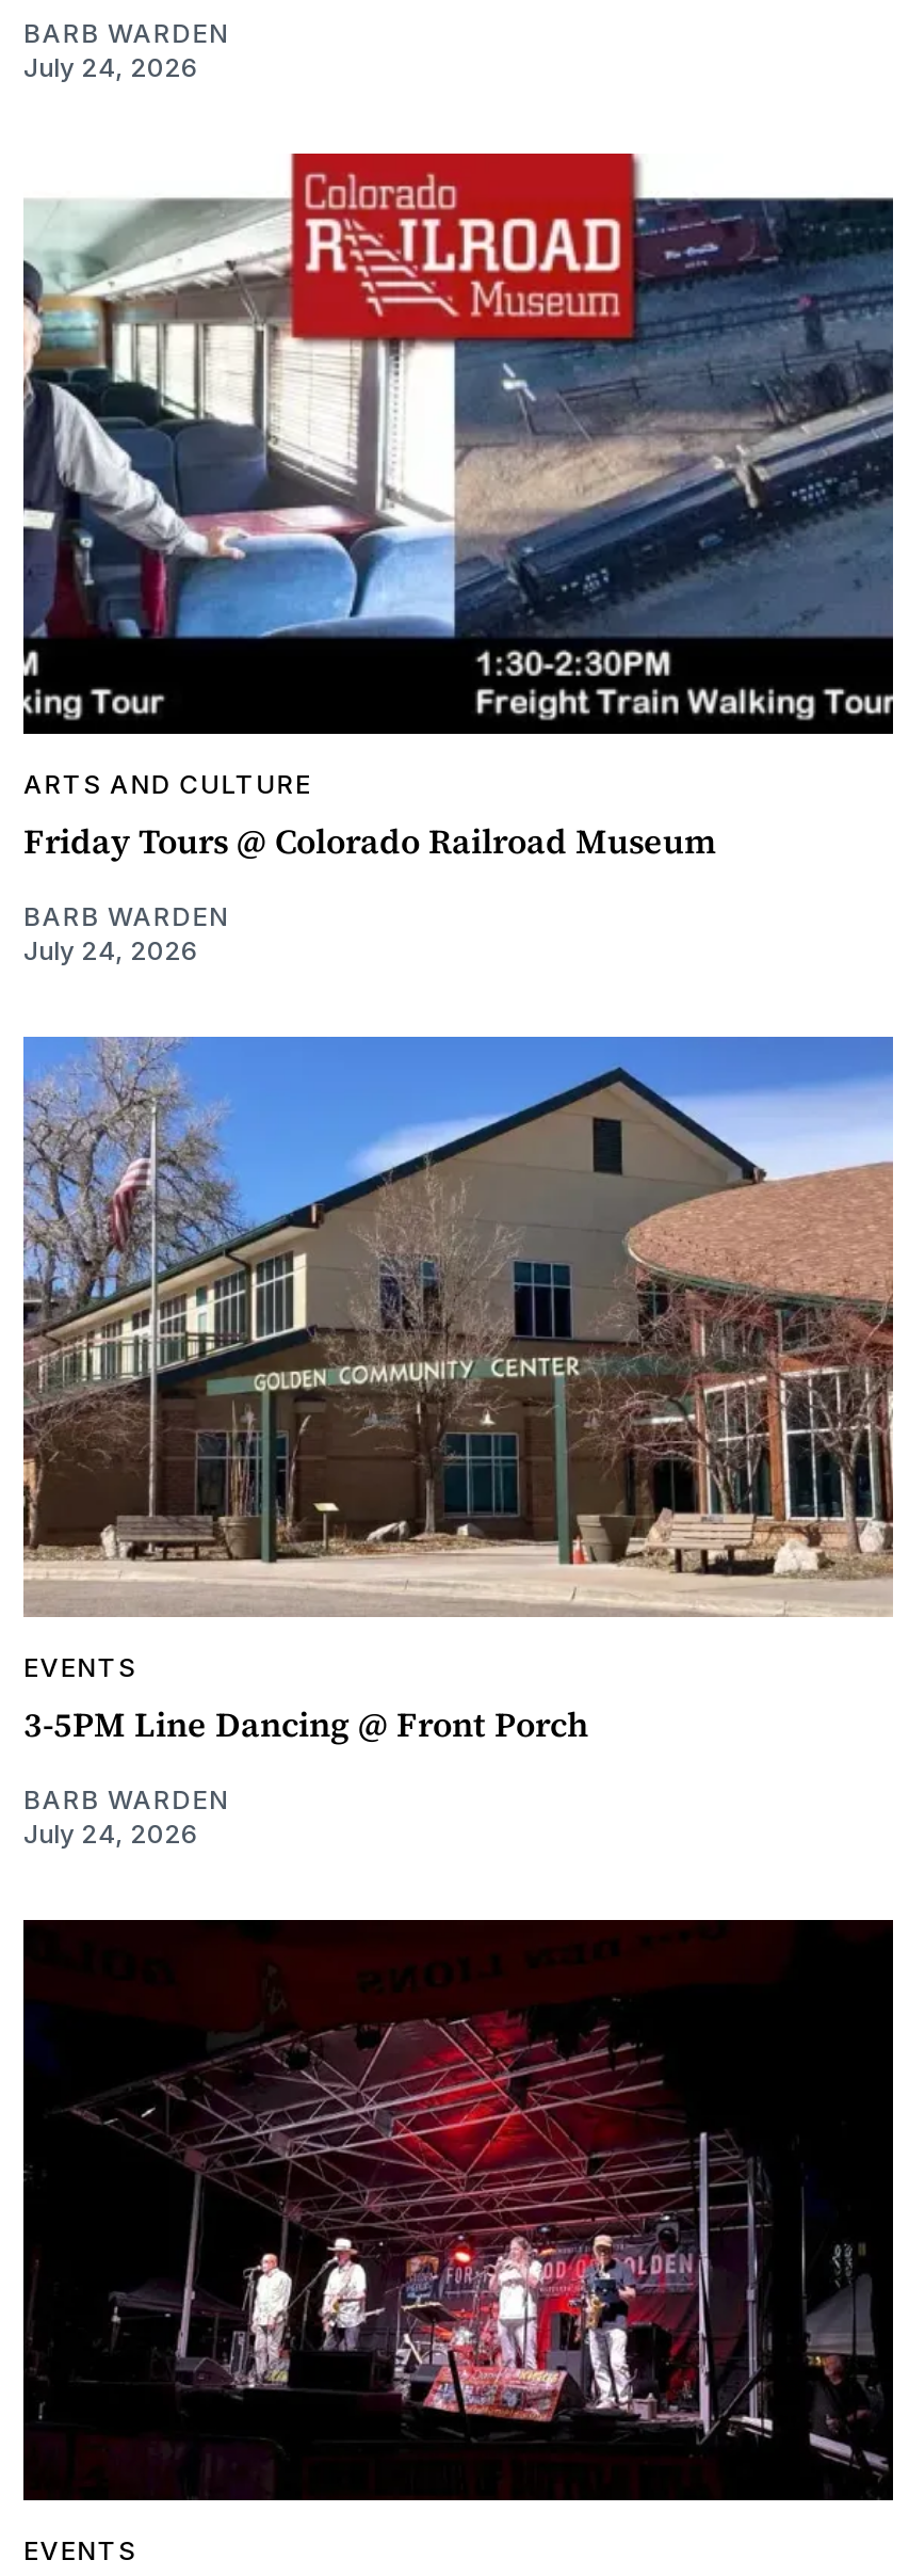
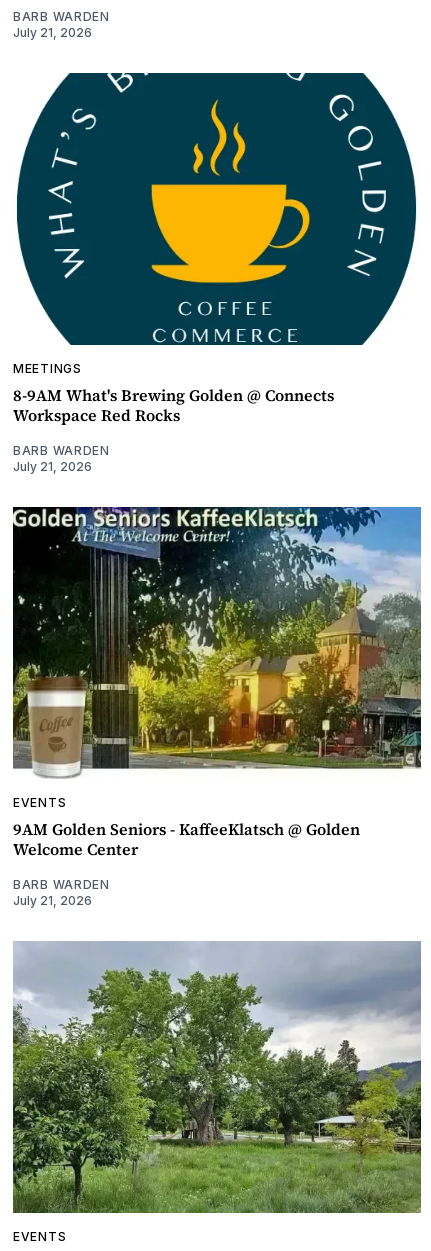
[23,52,198,84] July 24, 2026 -> [13,25,92,40] July 21, 2026
[21,151,895,864] [image] | ARTS AND CULTURE | Friday Tours @ Colorado Railroad Museum -> [13,72,421,426] [image] | MEETINGS | 8-9AM What's Brewing Golden @ Connects | Workspace Red Rocks
[23,935,198,967] July 24, 2026 -> [13,459,92,474] July 21, 2026
[21,1035,895,1748] [image] | 3-5PM Line Dancing @ Front Porch -> [12,506,422,860] [image] | 9AM Golden Seniors - KaffeeKlatsch @ Golden | Welcome Center
[23,1818,198,1850] July 24, 2026 -> [13,893,92,908] July 21, 2026
[21,1918,895,2502] [image] -> [12,941,422,1214] [image]

